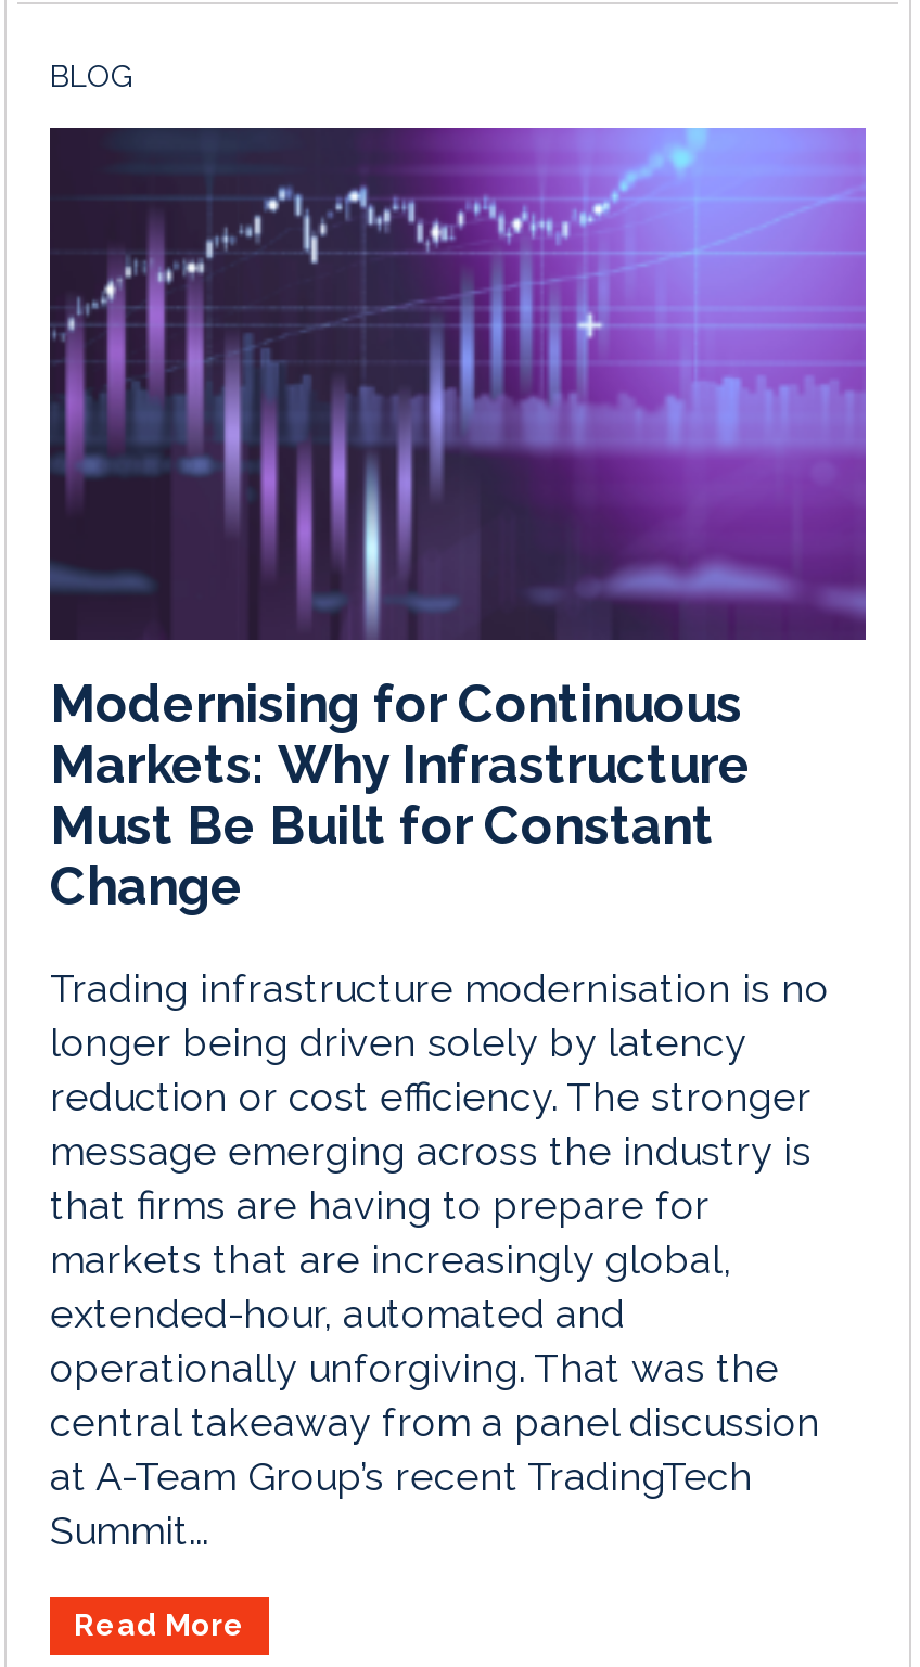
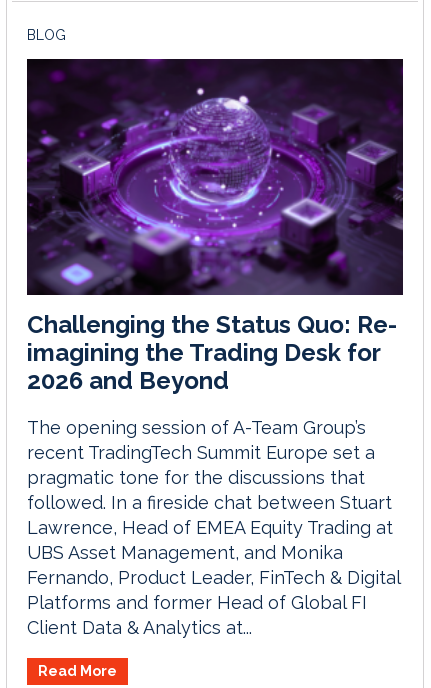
[50,126,868,917] [image] | Modernising for Continuous | Markets: Why Infrastructure | Must Be Built for Constant | Change -> [27,58,404,395] [image] | Challenging the Status Quo: Re- | imagining the Trading Desk for | 2026 and Beyond
[50,964,829,1552] Trading infrastructure modernisation is no | longer being driven solely by latency | reduction or cost efficiency. The stronger | message emerging across the industry is | that firms are having to prepare for | markets that are increasingly global, | extended-hour, automated and | operationally unforgiving. That was the | central takeaway from a panel discussion | at A-Team Group’s recent TradingTech | Summit... -> [27,417,400,638] The opening session of A-Team Group’s | recent TradingTech Summit Europe set a | pragmatic tone for the discussions that | followed. In a fireside chat between Stuart | Lawrence, Head of EMEA Equity Trading at | UBS Asset Management, and Monika | Fernando, Product Leader, FinTech & Digital | Platforms and former Head of Global FI | Client Data & Analytics at...

